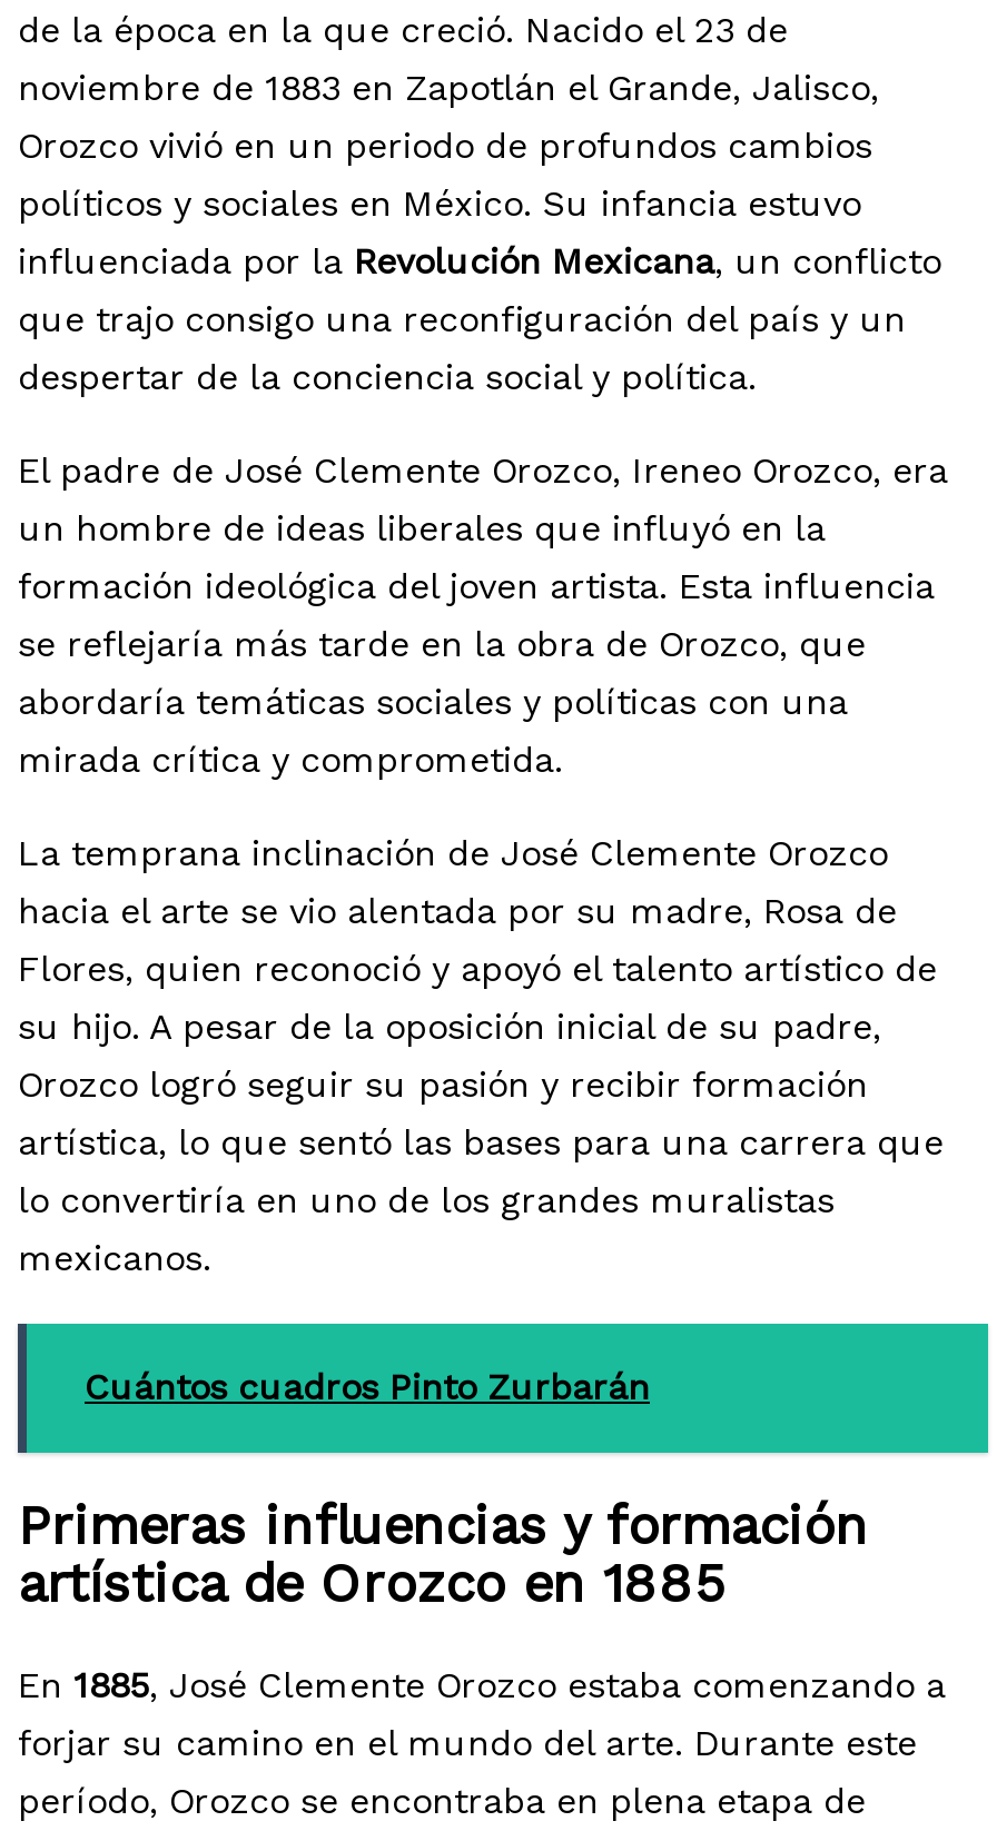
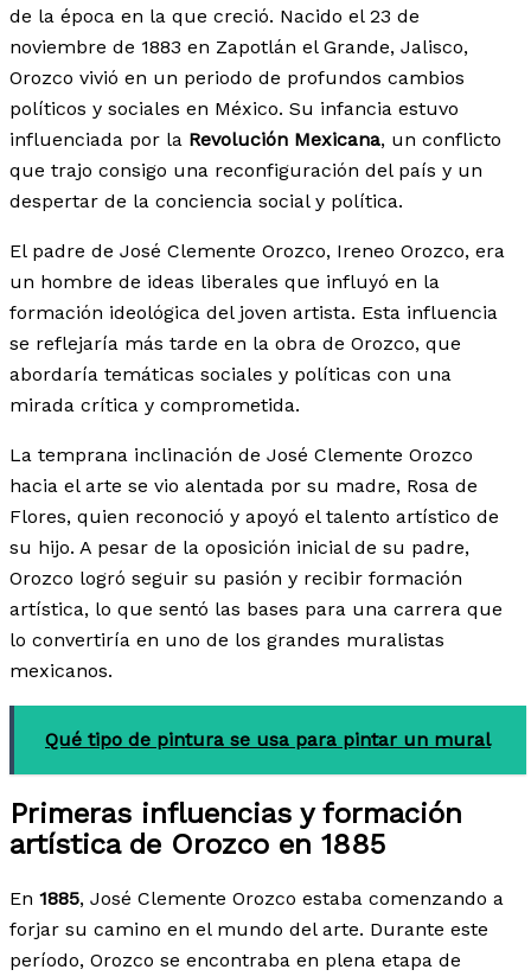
[85,1366,650,1409] Cuántos cuadros Pinto Zurbarán -> [45,728,491,751] Qué tipo de pintura se usa para pintar un mural

